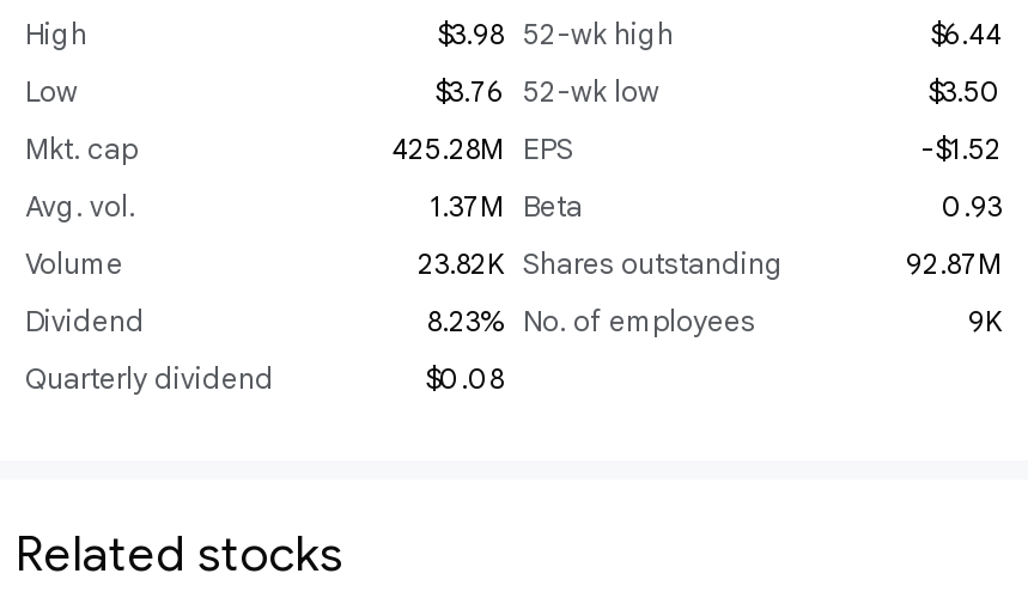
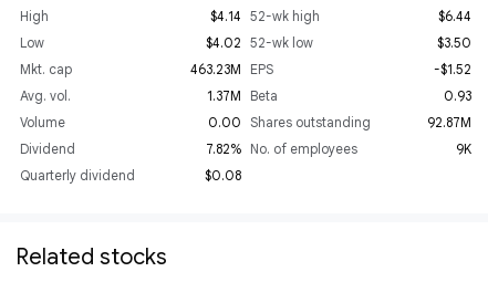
[437,16,674,51] $3.98 52-wk high -> [210,8,320,24] $4.14 52-wk high
[434,73,659,109] $3.76 52-wk low -> [206,34,313,51] $4.02 52-wk low
[391,130,573,166] 425.28M EPS -> [190,61,273,77] 463.23M EPS
[418,245,784,281] 23.82K Shares outstanding -> [208,114,371,130] 0.00 Shares outstanding
[427,303,755,338] 8.23% No. of employees -> [206,140,357,157] 7.82% No. of employees

